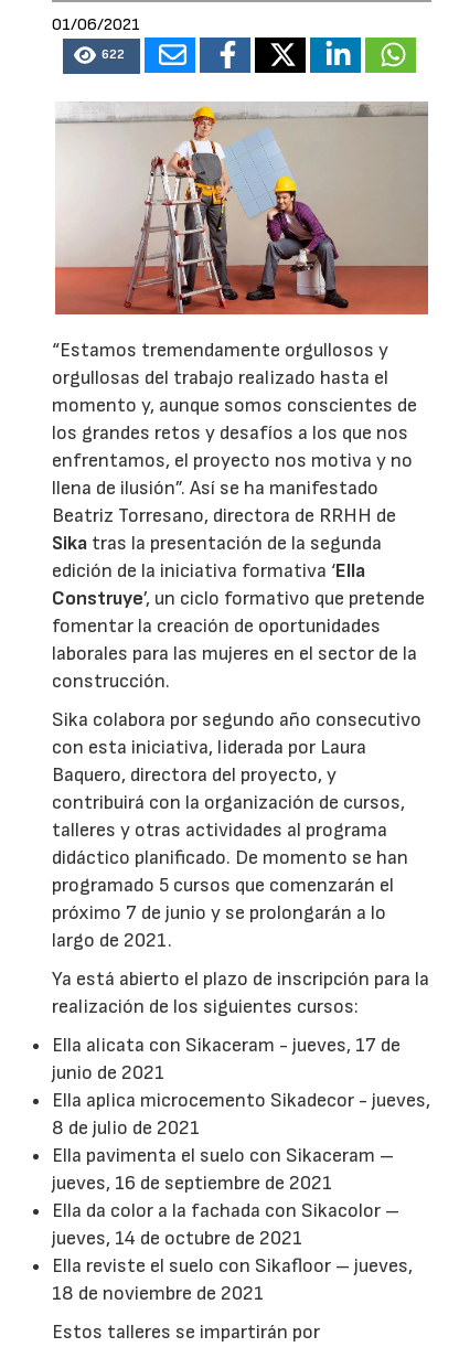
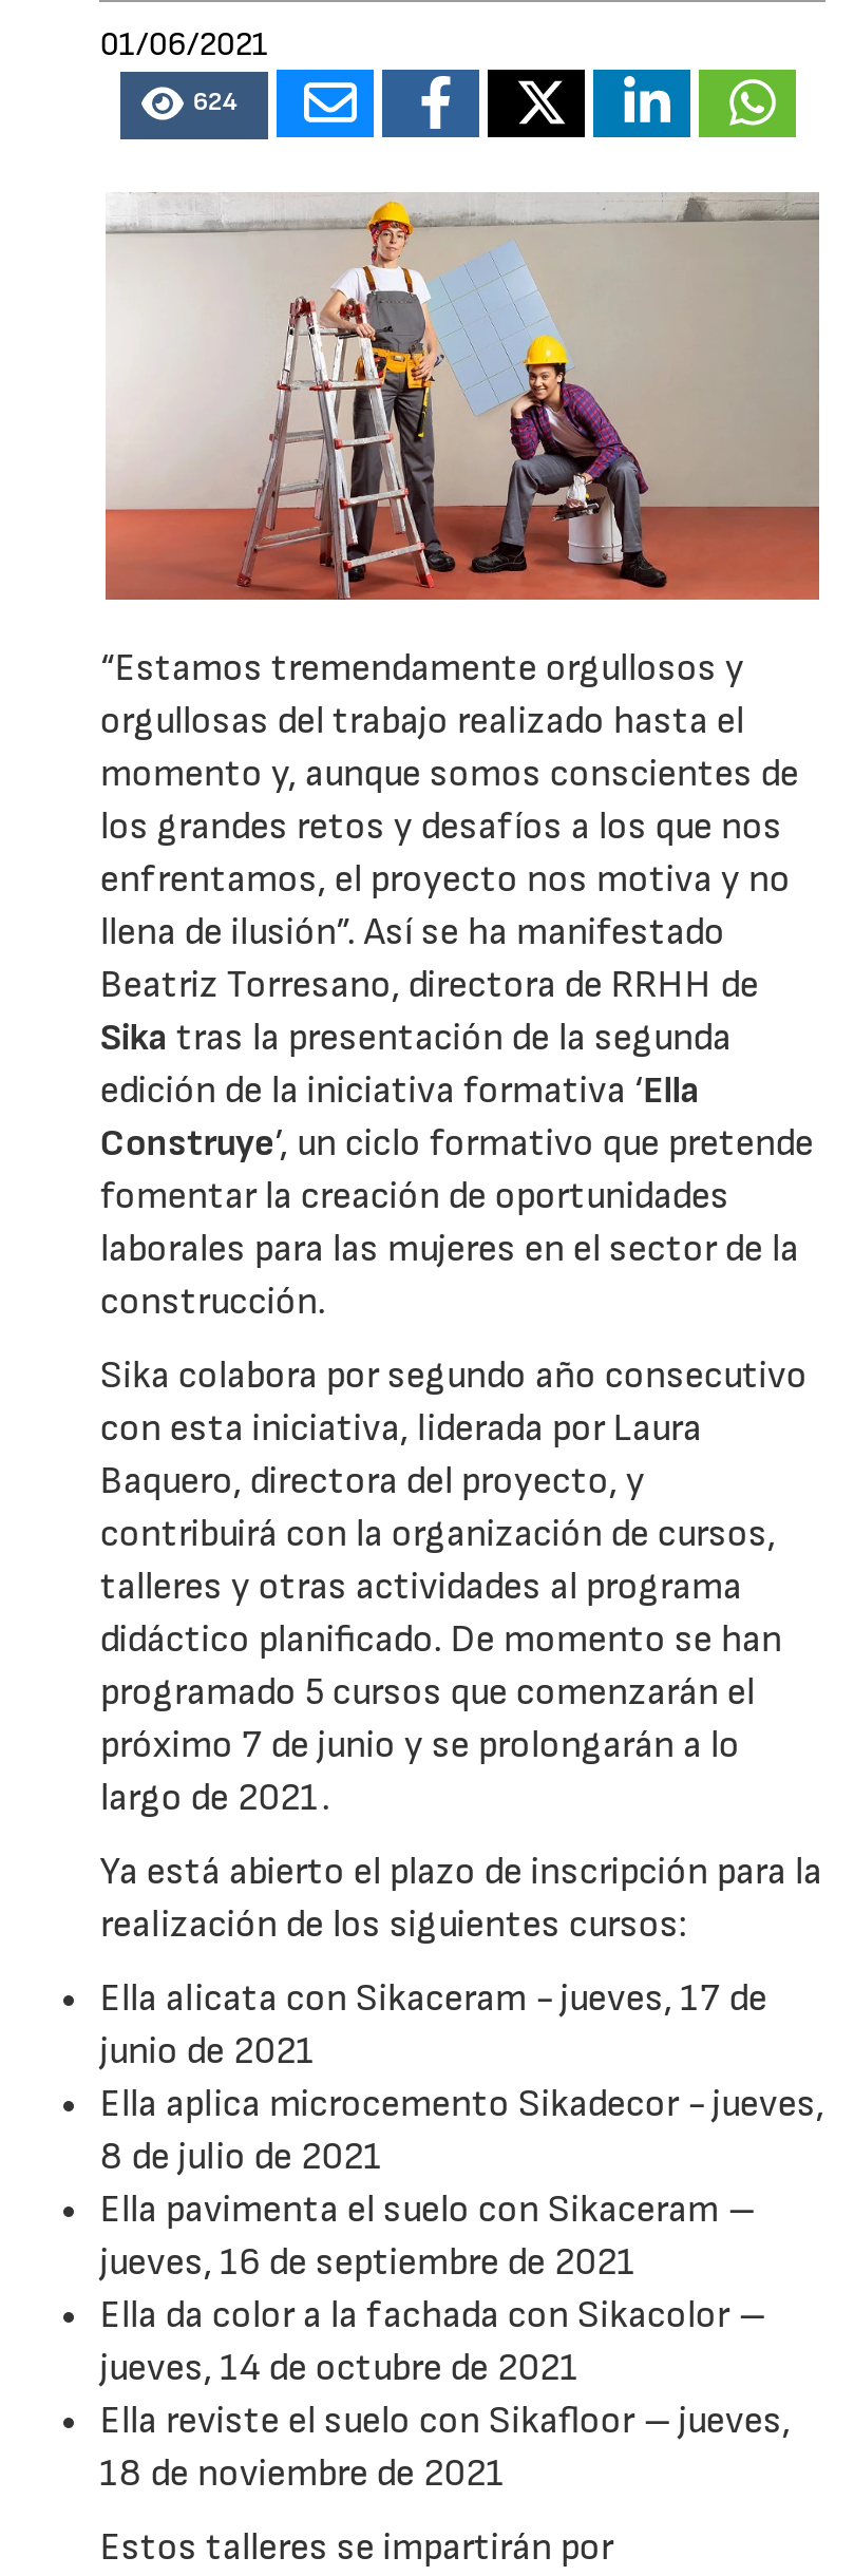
[101,46,124,63] 622 -> [193,87,238,118] 624

